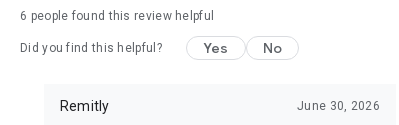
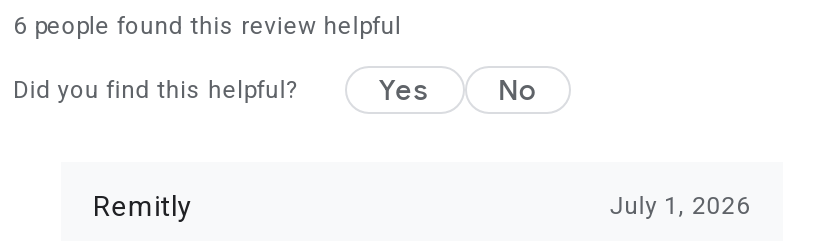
[297,99,380,113] June 30, 2026 -> [609,192,751,220] July 1, 2026

